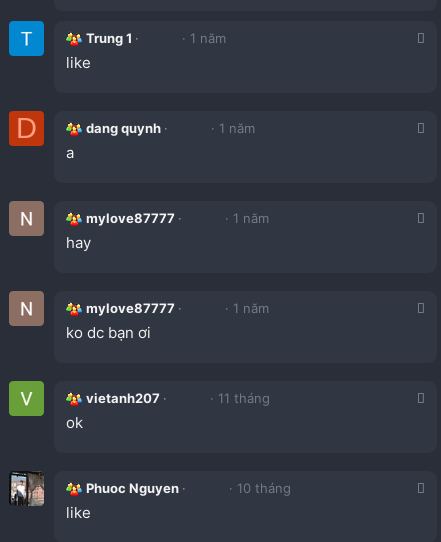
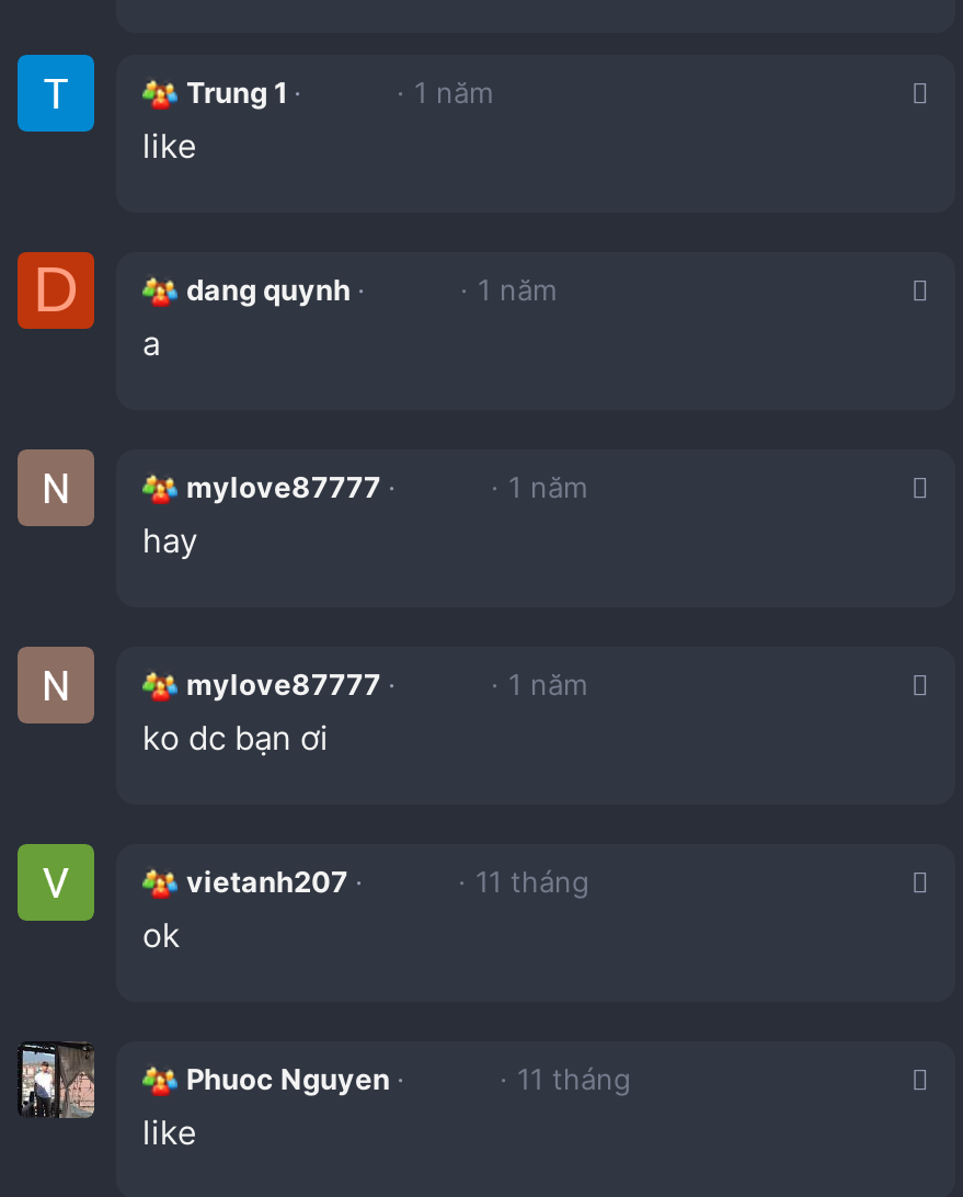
[237,480,291,496] 10 tháng -> [517,1061,631,1096] 11 tháng

